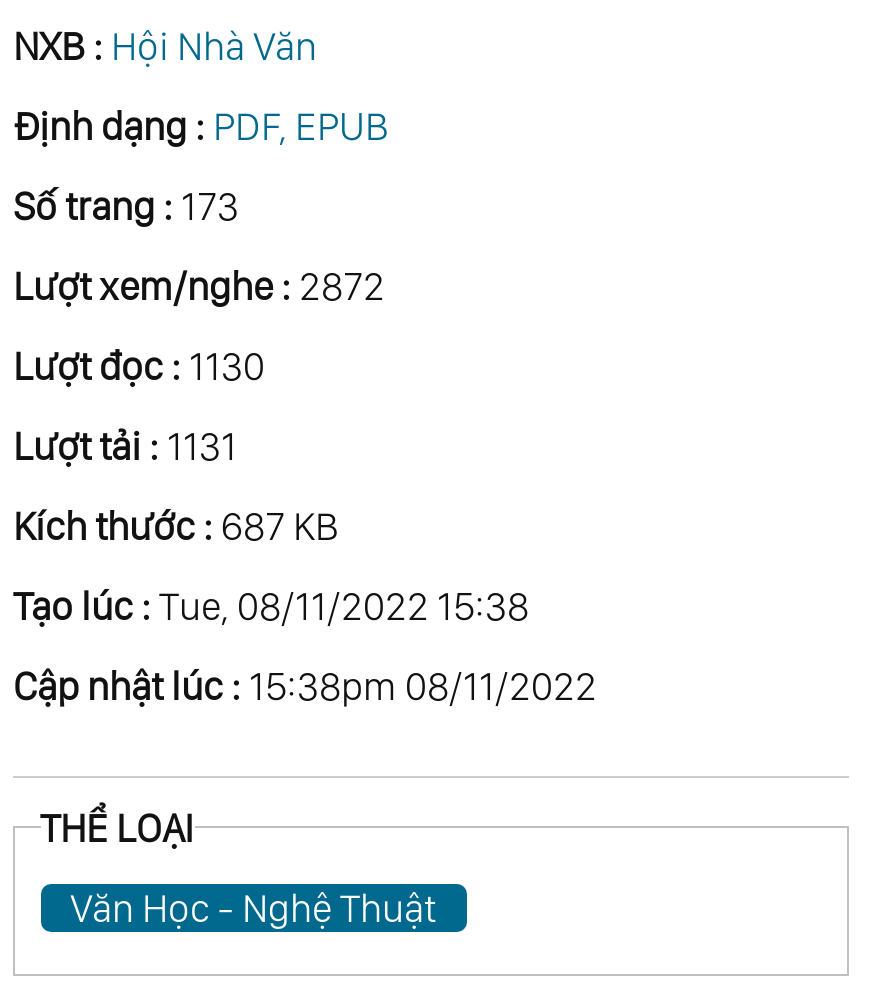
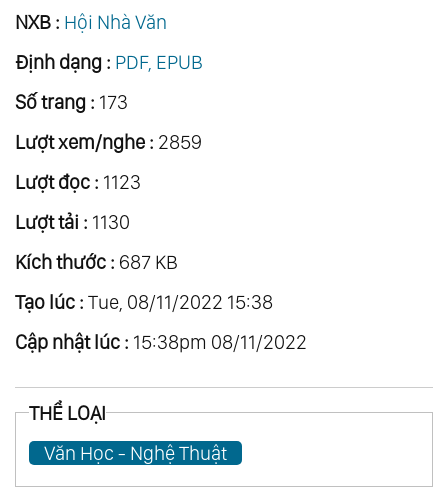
[13,262,385,310] Lượt xem/nghe : 2872 -> [15,130,202,154] Lượt xem/nghe : 2859
[13,342,265,390] Lượt đọc : 1130 -> [15,170,141,194] Lượt đọc : 1123
[13,422,237,470] Lượt tải : 1131 -> [15,210,130,234] Lượt tải : 1130

